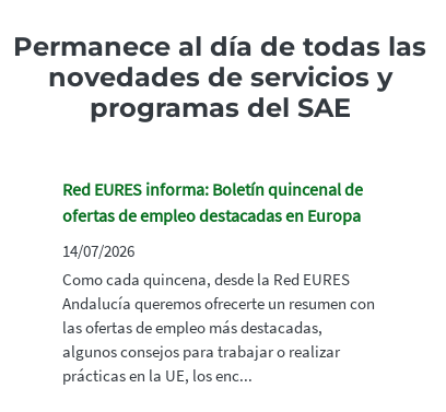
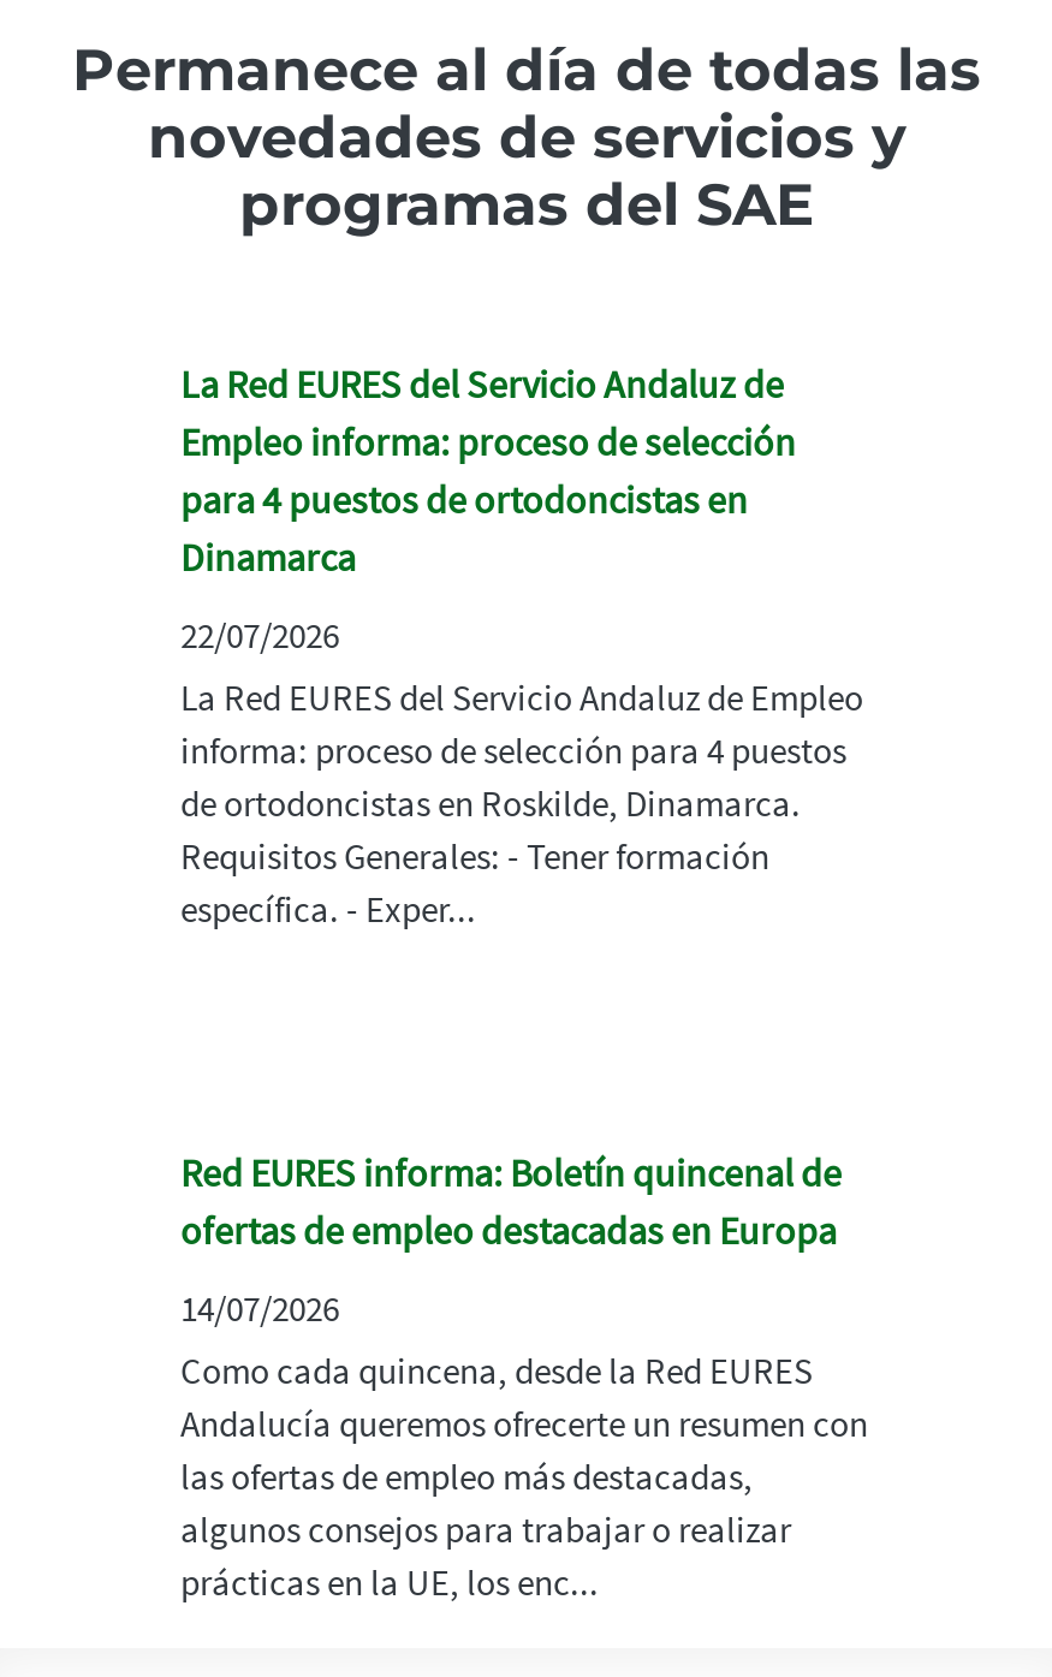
none -> [180,359,863,932] La Red EURES del Servicio Andaluz de | Empleo informa: proceso de selección | para 4 puestos de ortodoncistas en | Dinamarca | 22/07/2026 | La Red EURES del Servicio Andaluz de Empleo | informa: proceso de selección para 4 puestos | de ortodoncistas en Roskilde, Dinamarca. | Requisitos Generales: - Tener formación | específica. - Exper...

